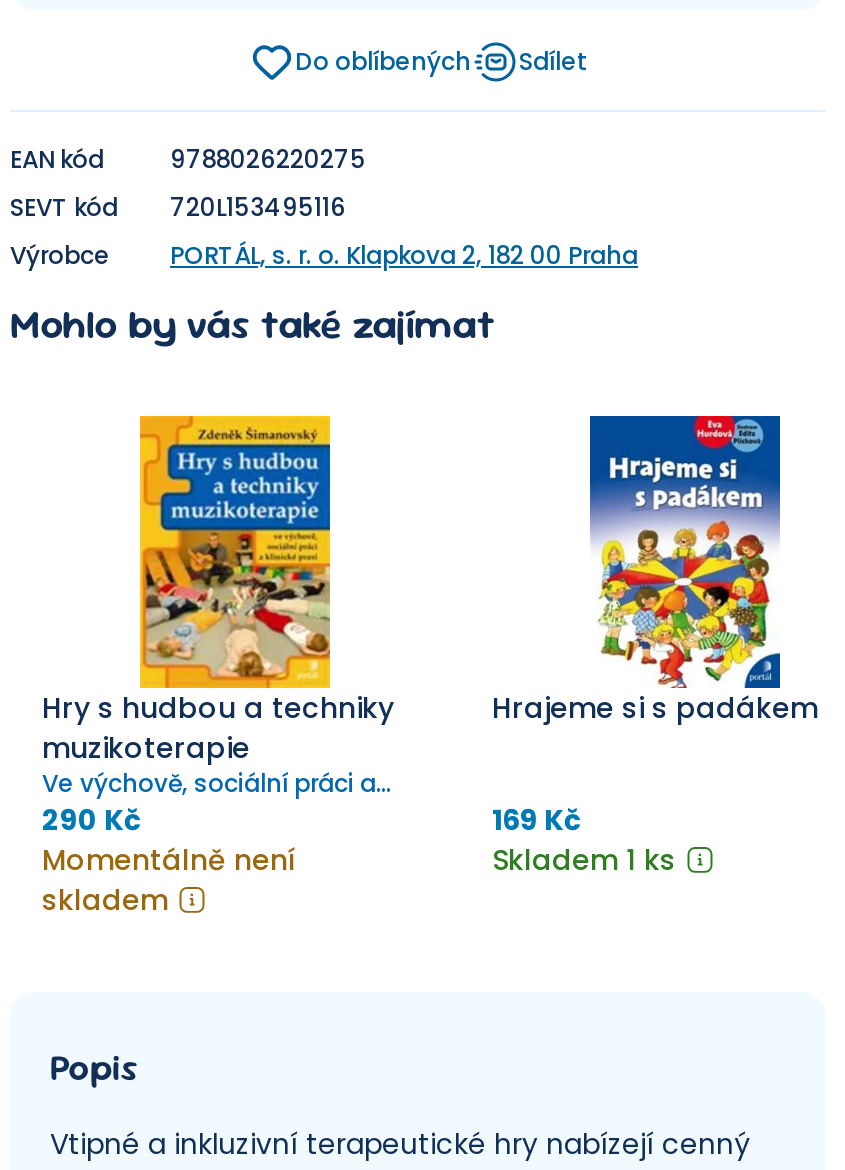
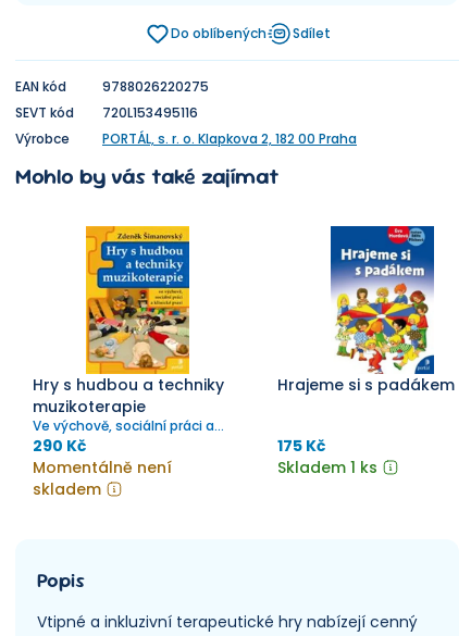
[492,800,580,840] 169 Kč -> [277,435,325,457] 175 Kč

